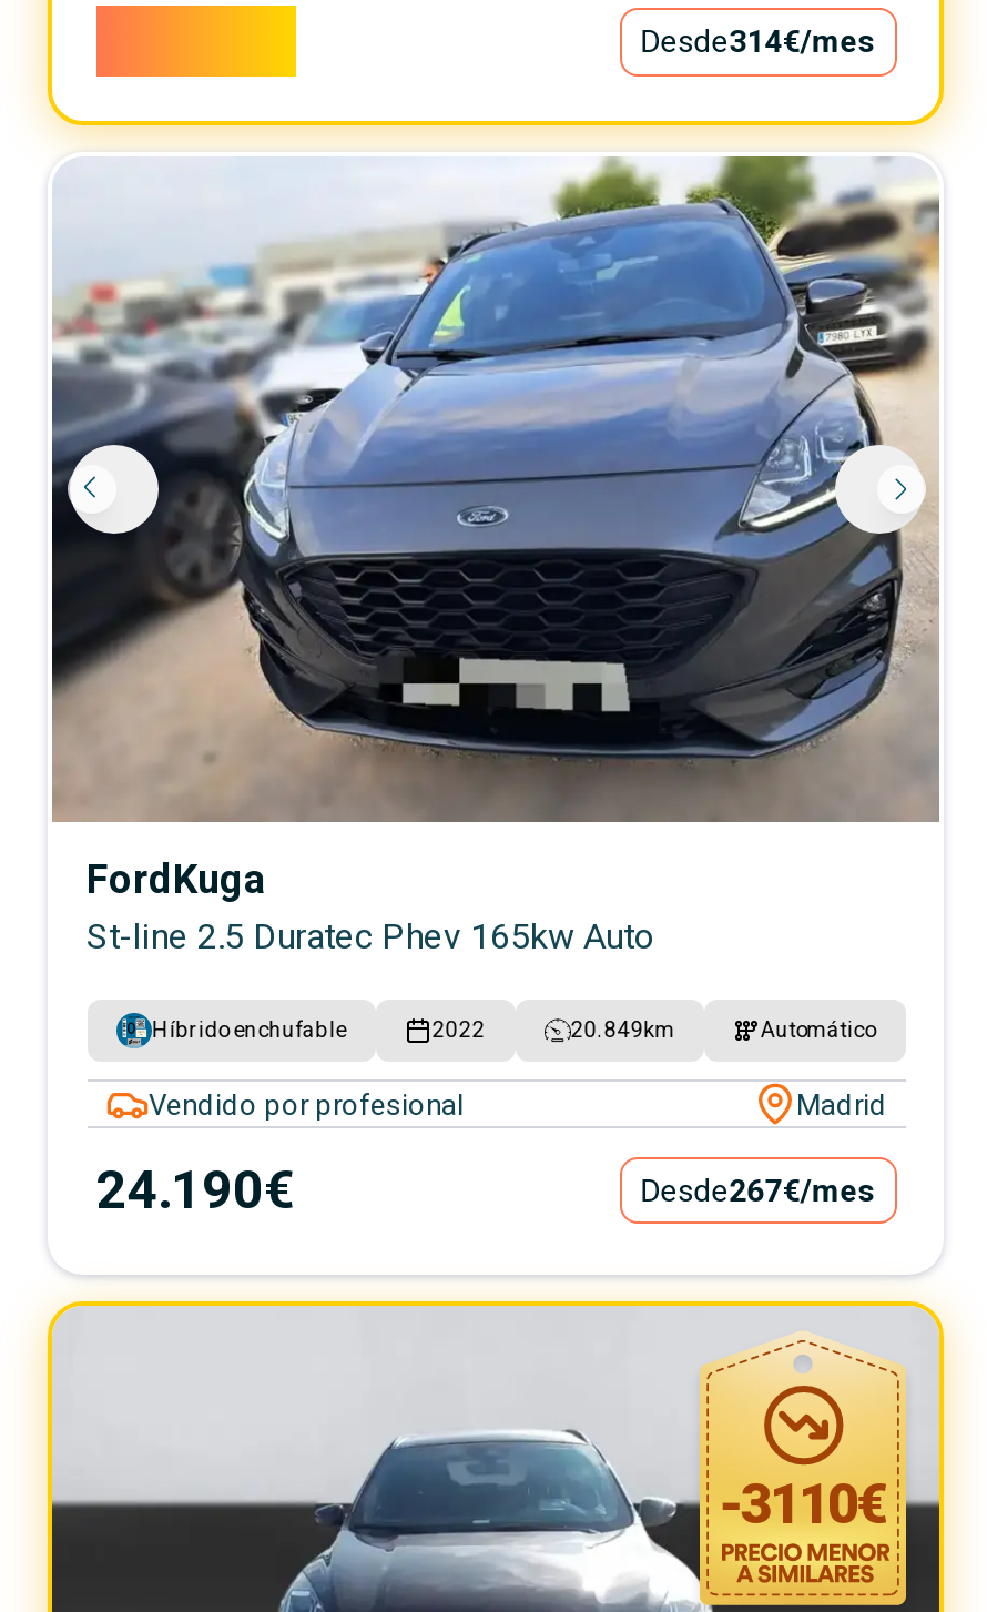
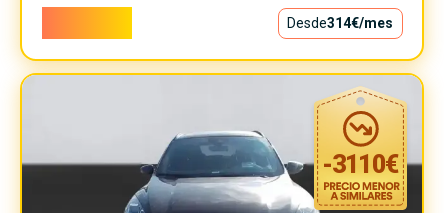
[39,154,953,1295] [image] | FordKuga | St-line 2.5 Duratec Phev 165kw Auto | Híbrido enchufable | 2022 | 20.849km | Automático | Vendido por profesional | Madrid | 24.190€ | Desde267€/mes -> none

